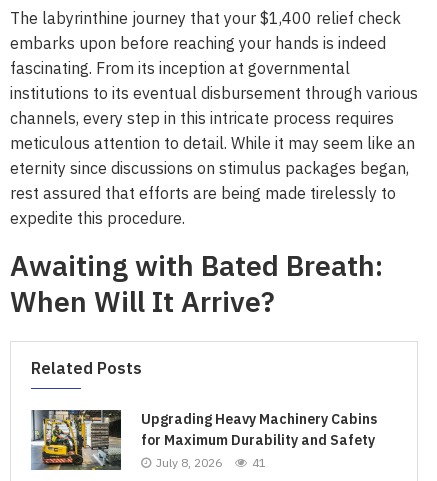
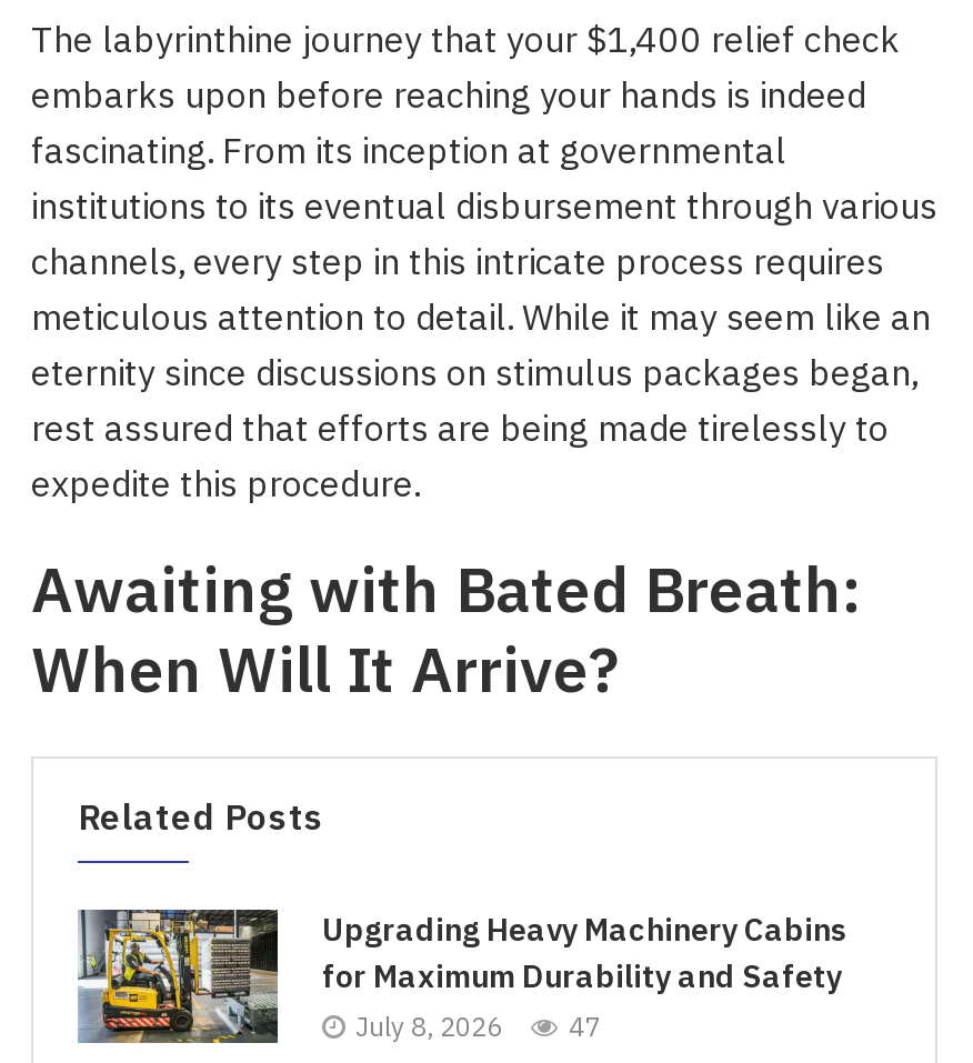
[156,454,266,472] July 8, 2026 41 -> [355,1007,600,1047] July 8, 2026 47

